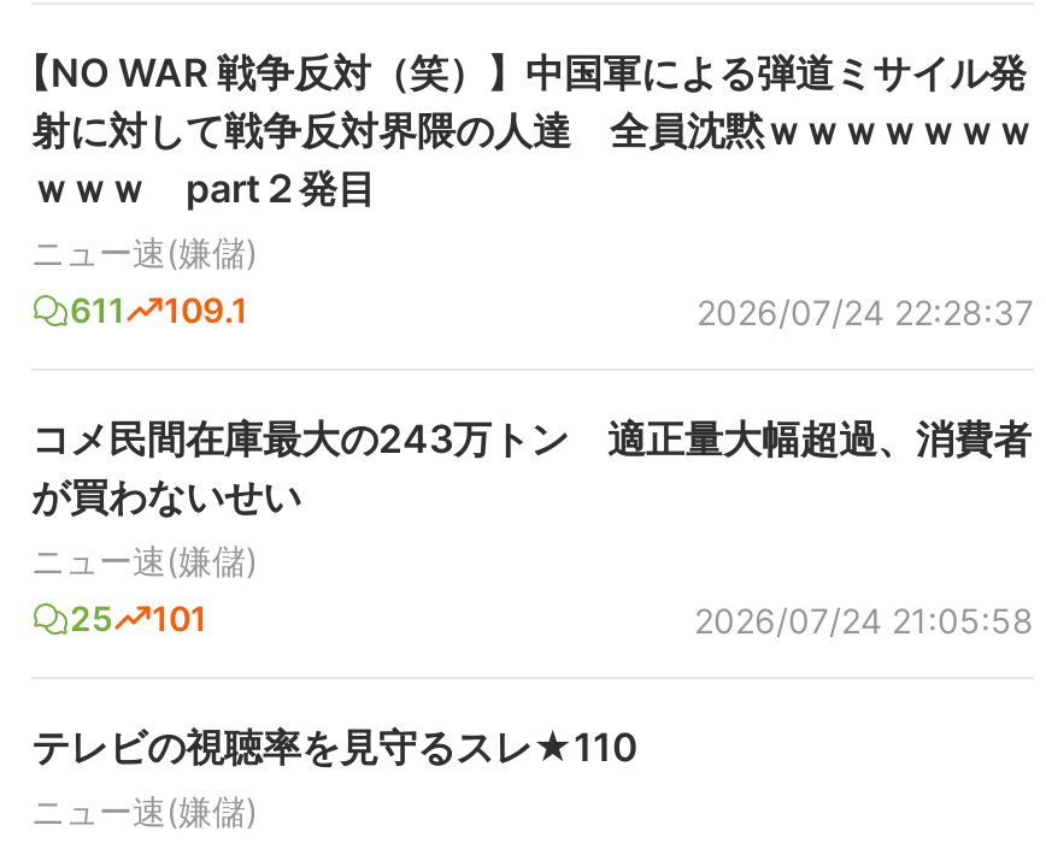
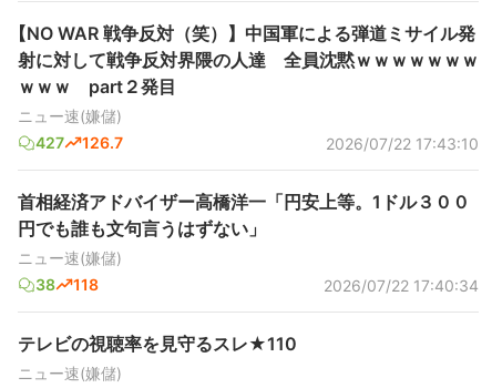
[70,290,1034,333] 611 | 109.1 | 2026/07/24 22:28:37 -> [35,133,479,153] 427 | 126.7 | 2026/07/22 17:43:10
[31,415,1032,521] コメ民間在庫最大の243万トン 適正量大幅超過、消費者 | が買わないせい -> [18,191,470,240] 首相経済アドバイザー高橋洋一「円安上等。1ドル３００ | 円でも誰も文句言うはずない」
[70,598,113,639] 25 -> [35,275,55,294] 38
[152,598,207,639] 101 -> [73,275,99,294] 118
[694,600,1034,641] 2026/07/24 21:05:58 -> [324,276,479,295] 2026/07/22 17:40:34

